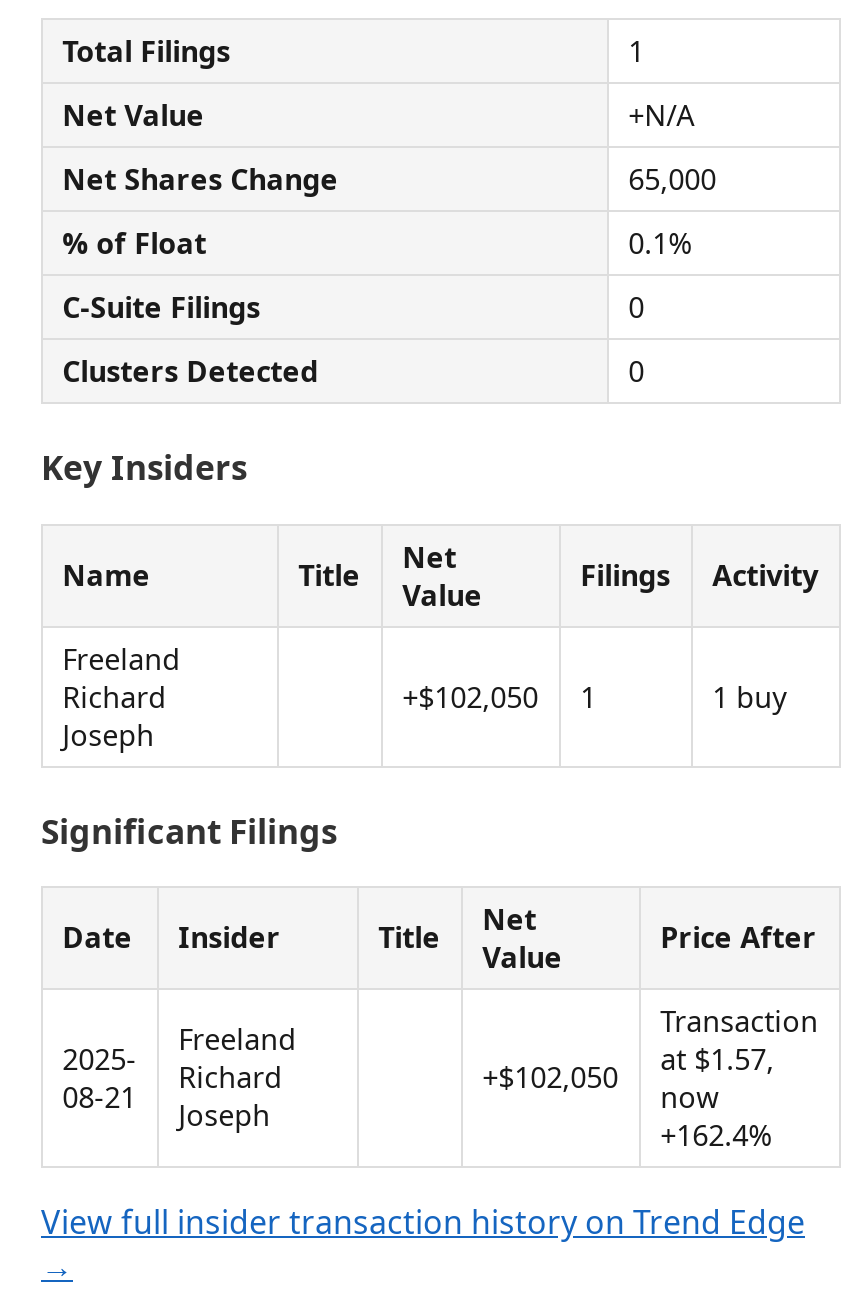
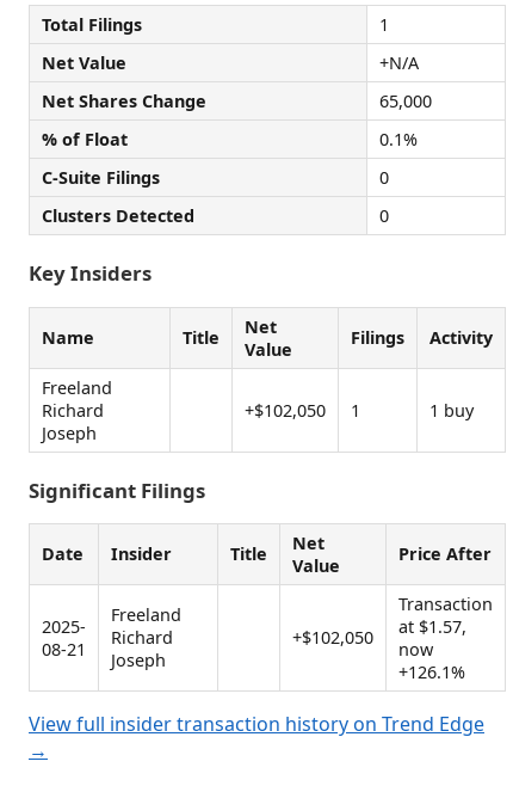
[660,1117,772,1155] +162.4% -> [398,661,465,684] +126.1%

